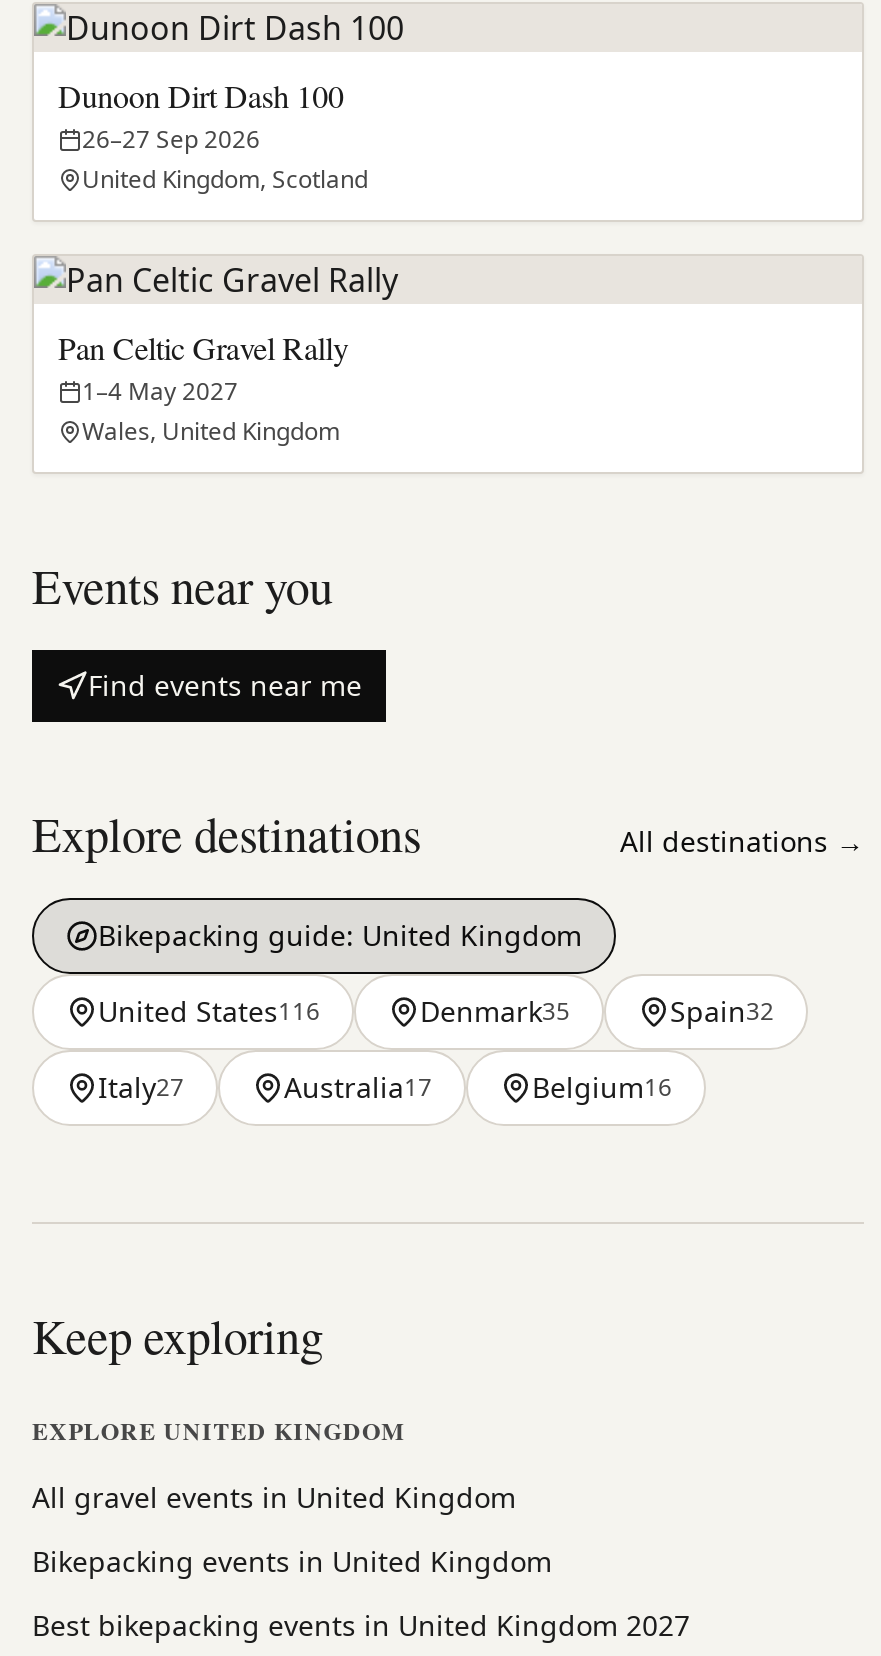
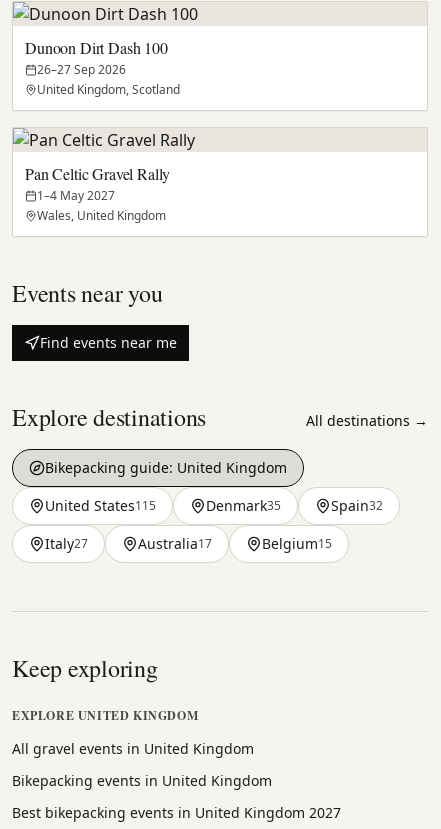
[98,993,320,1031] United States116 -> [45,496,156,515] United States115
[532,1069,672,1107] Belgium16 -> [262,534,332,553] Belgium15

